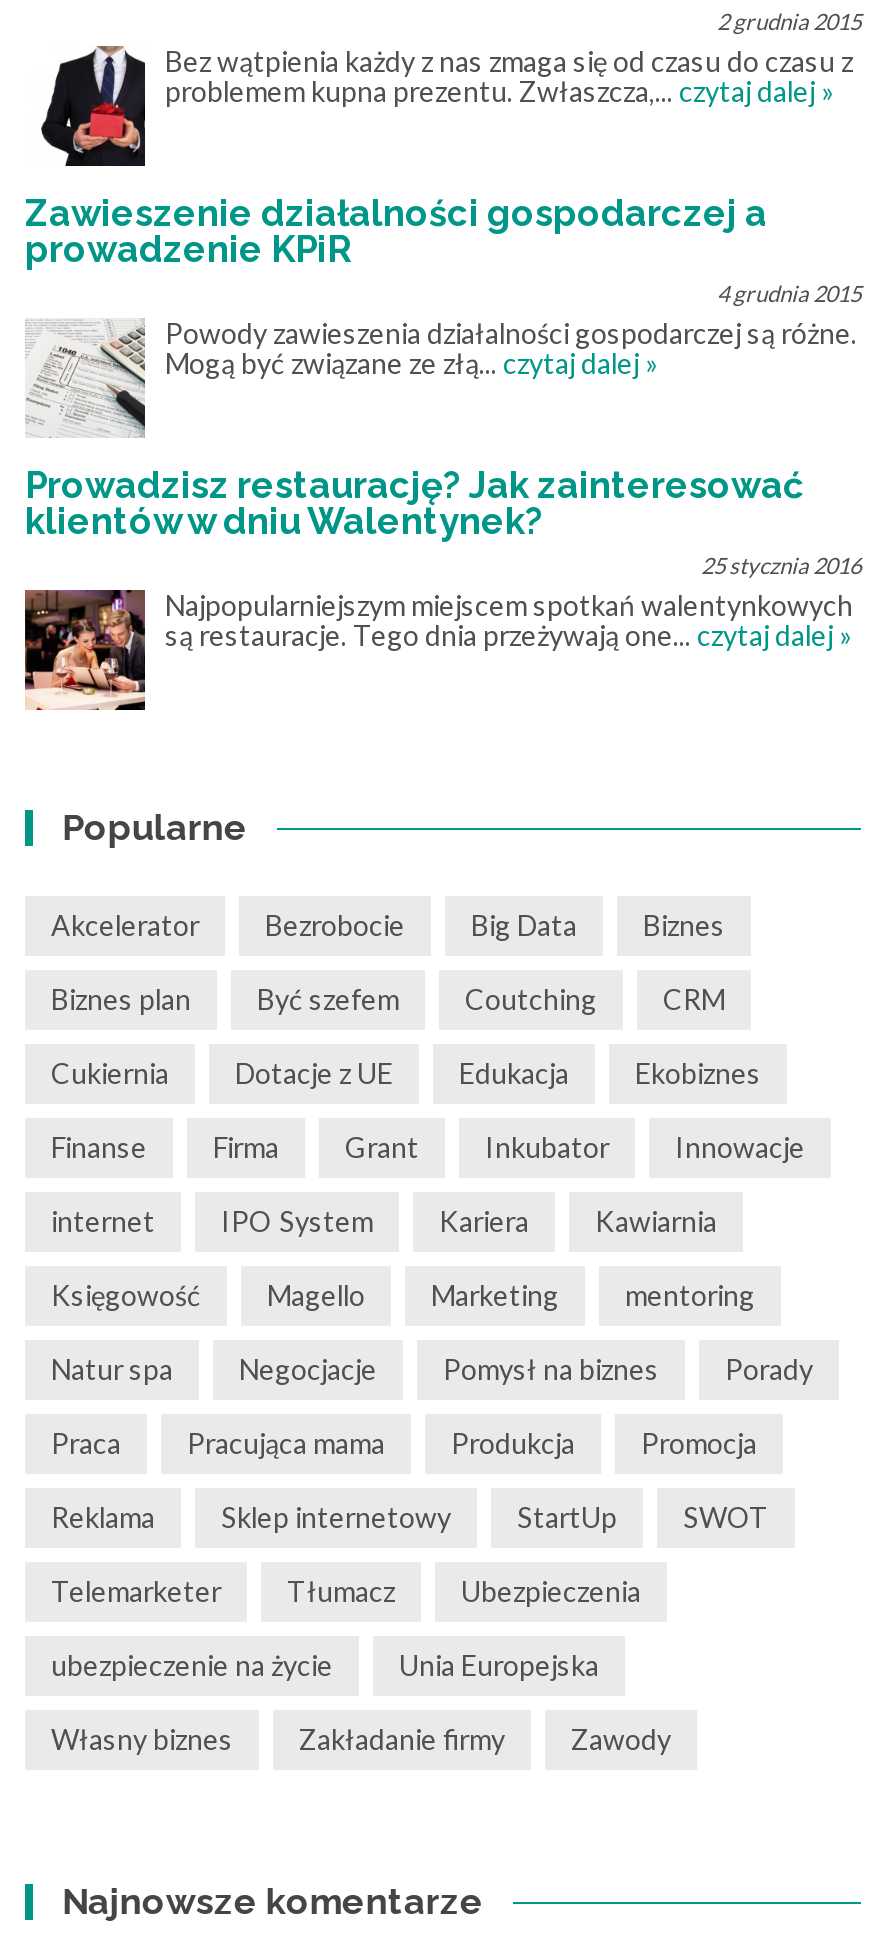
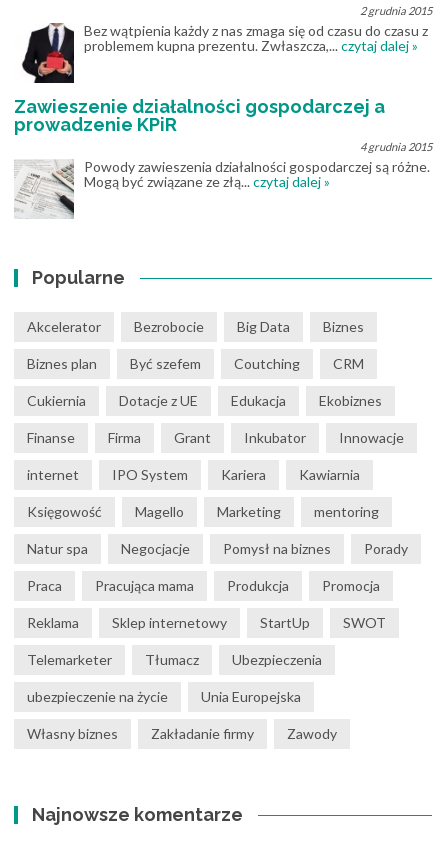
[23,463,861,712] [image] | Prowadzisz restaurację? Jak zainteresować | klientów w dniu Walentynek? | 25 stycznia 2016 | Najpopularniejszym miejscem spotkań walentynkowych | są restauracje. Tego dnia przeżywają one...czytaj dalej » -> none

